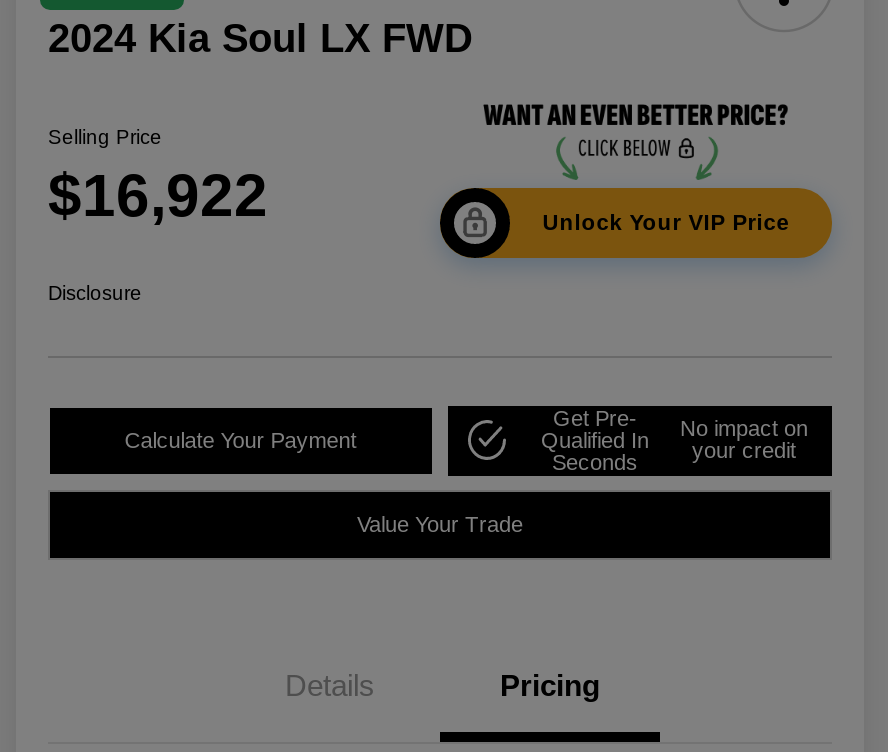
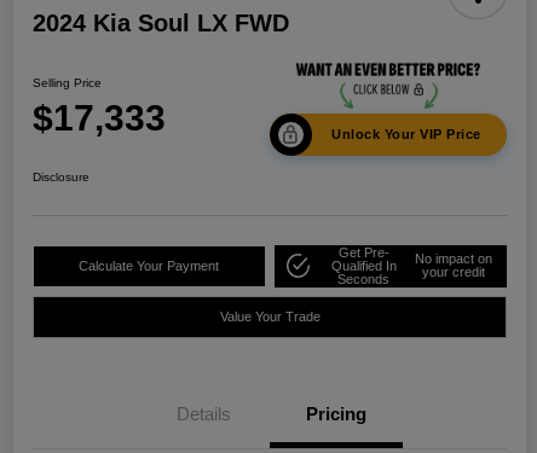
[48,162,268,228] $16,922 -> [33,98,166,137] $17,333

